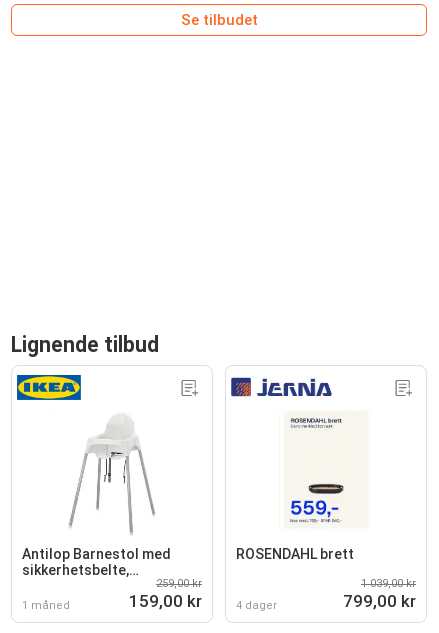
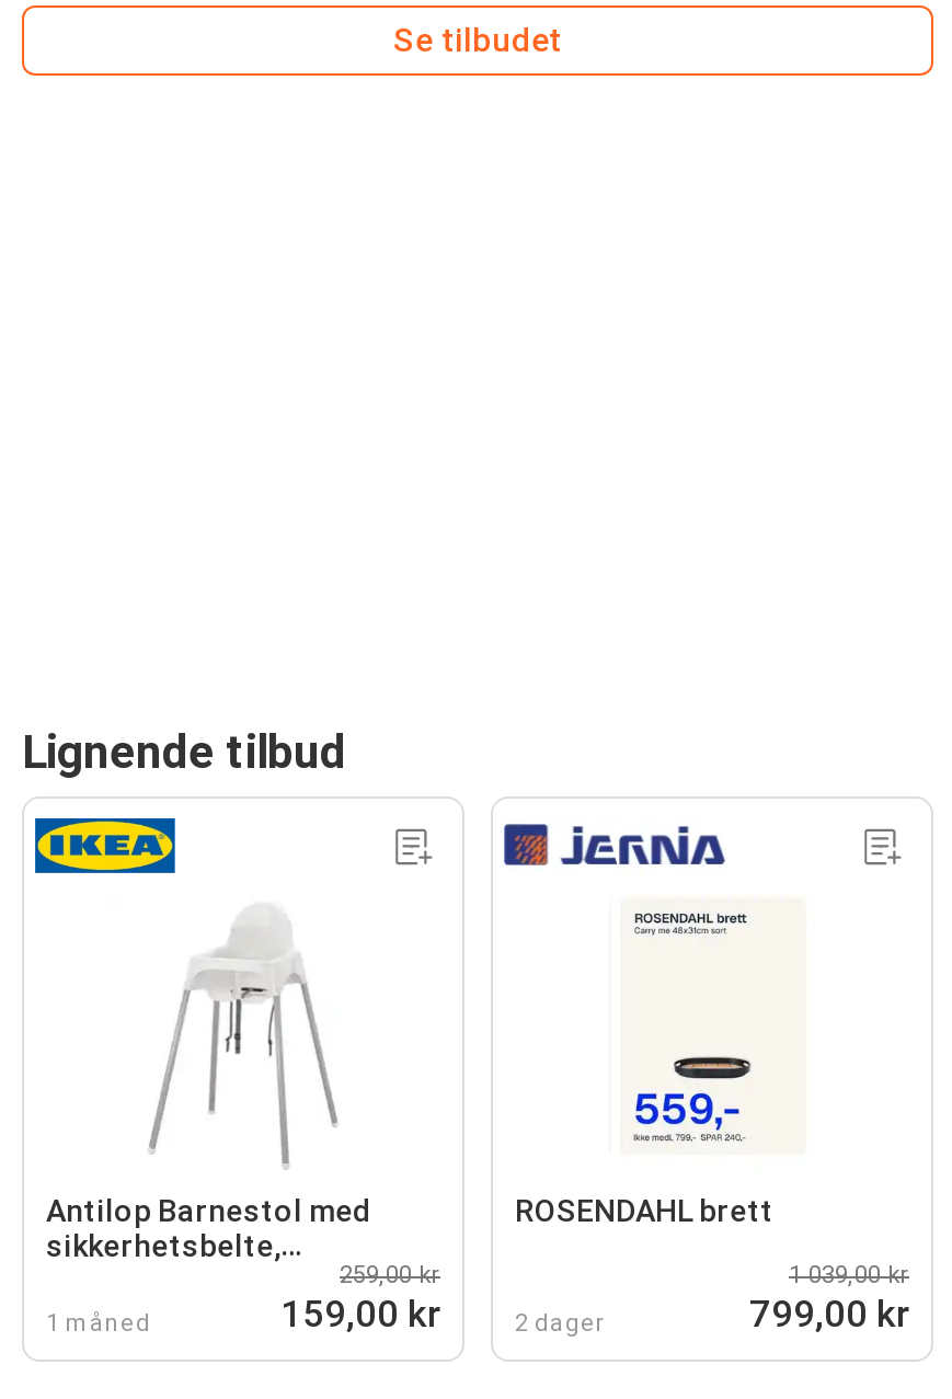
[236,598,277,611] 4 dager -> [515,1308,605,1337] 2 dager

